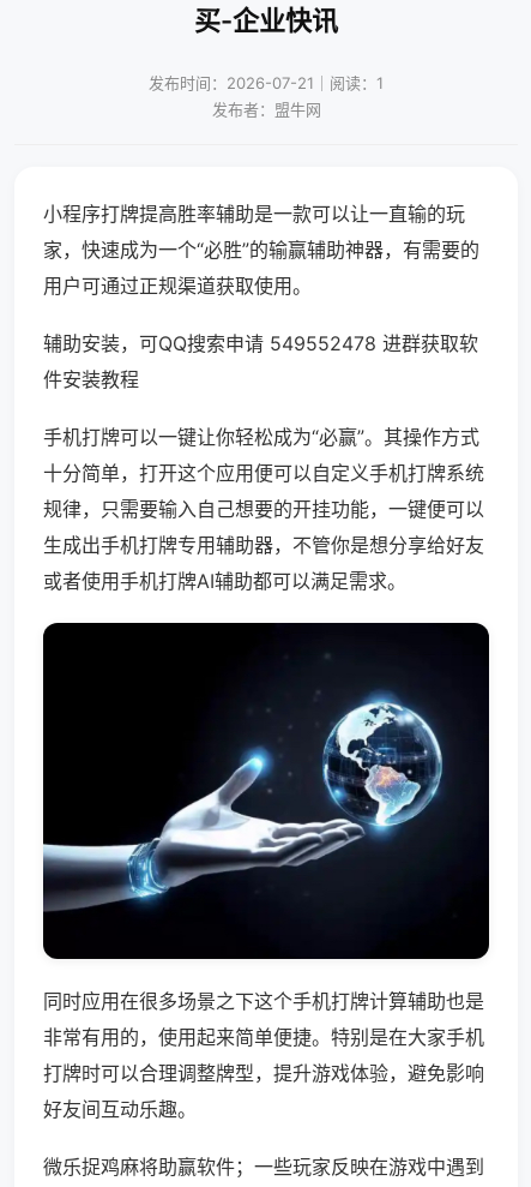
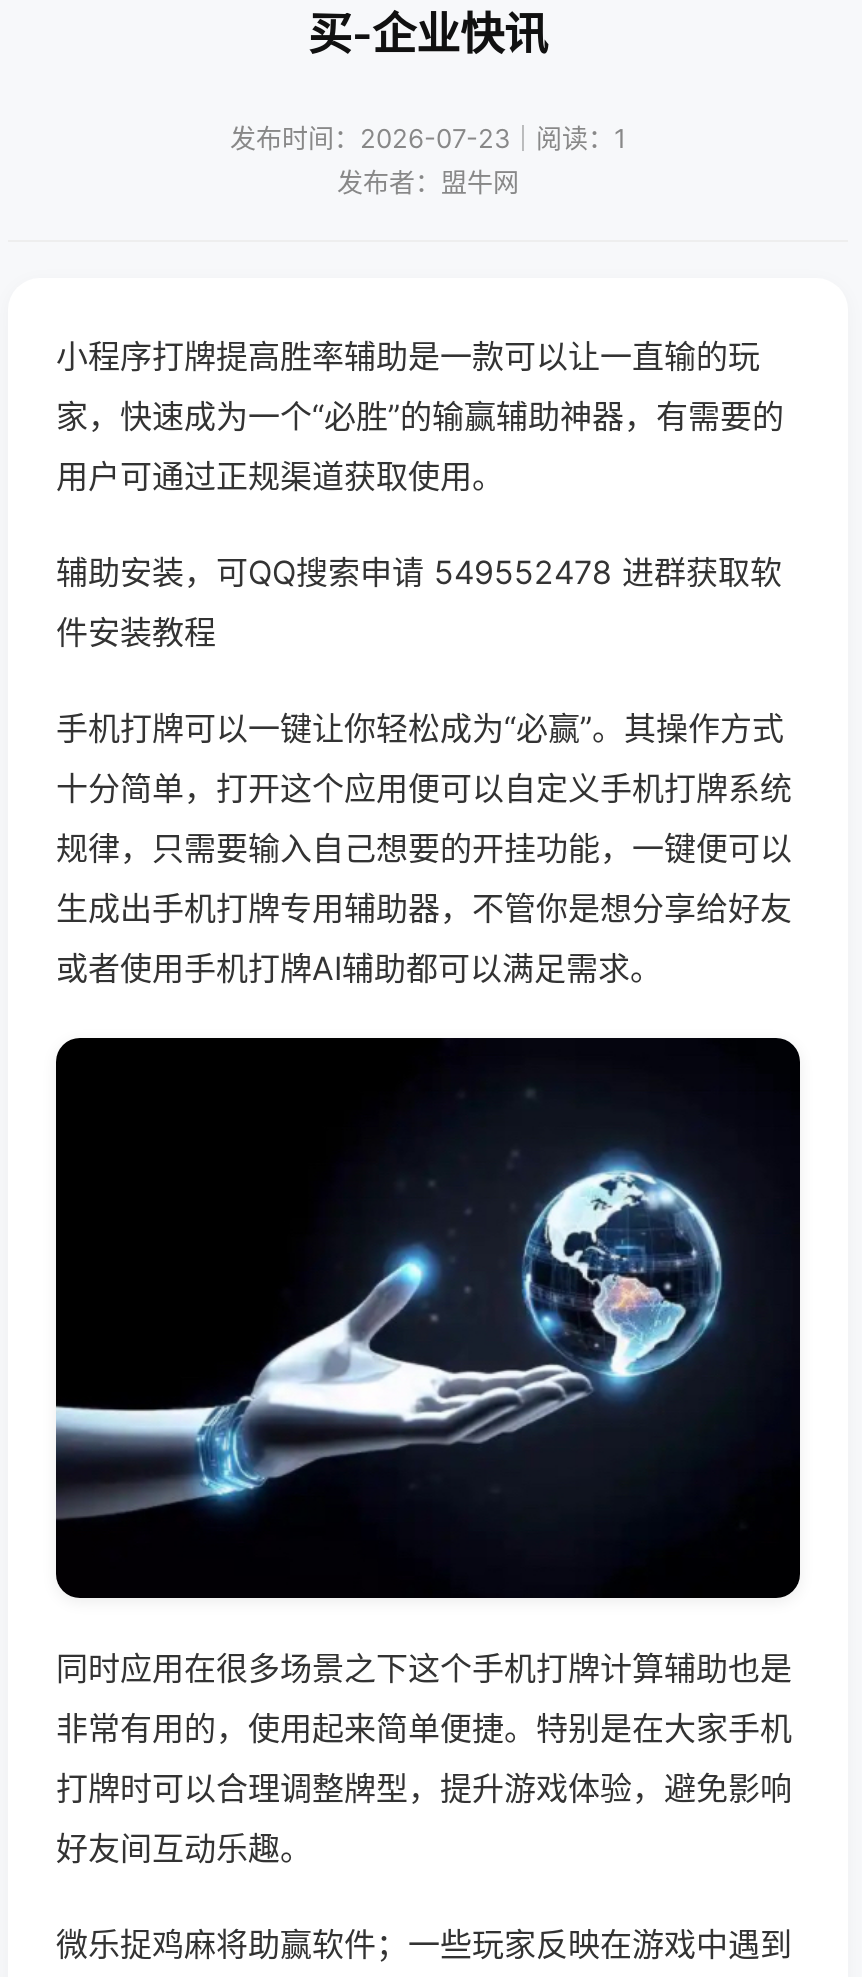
[149,73,384,92] 发布时间：2026-07-21｜阅读：1 -> [230,122,626,154] 发布时间：2026-07-23｜阅读：1

